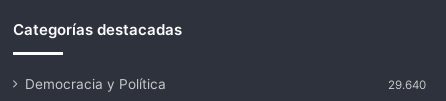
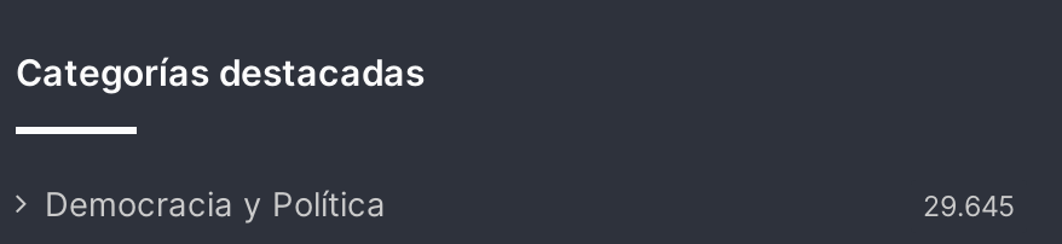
[388,78,426,92] 29.640 -> [923,190,1015,223] 29.645

